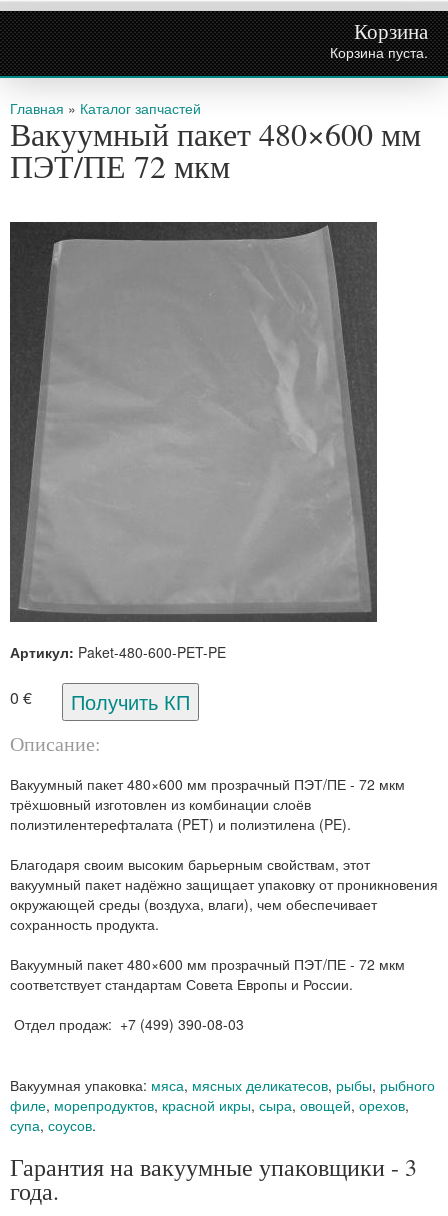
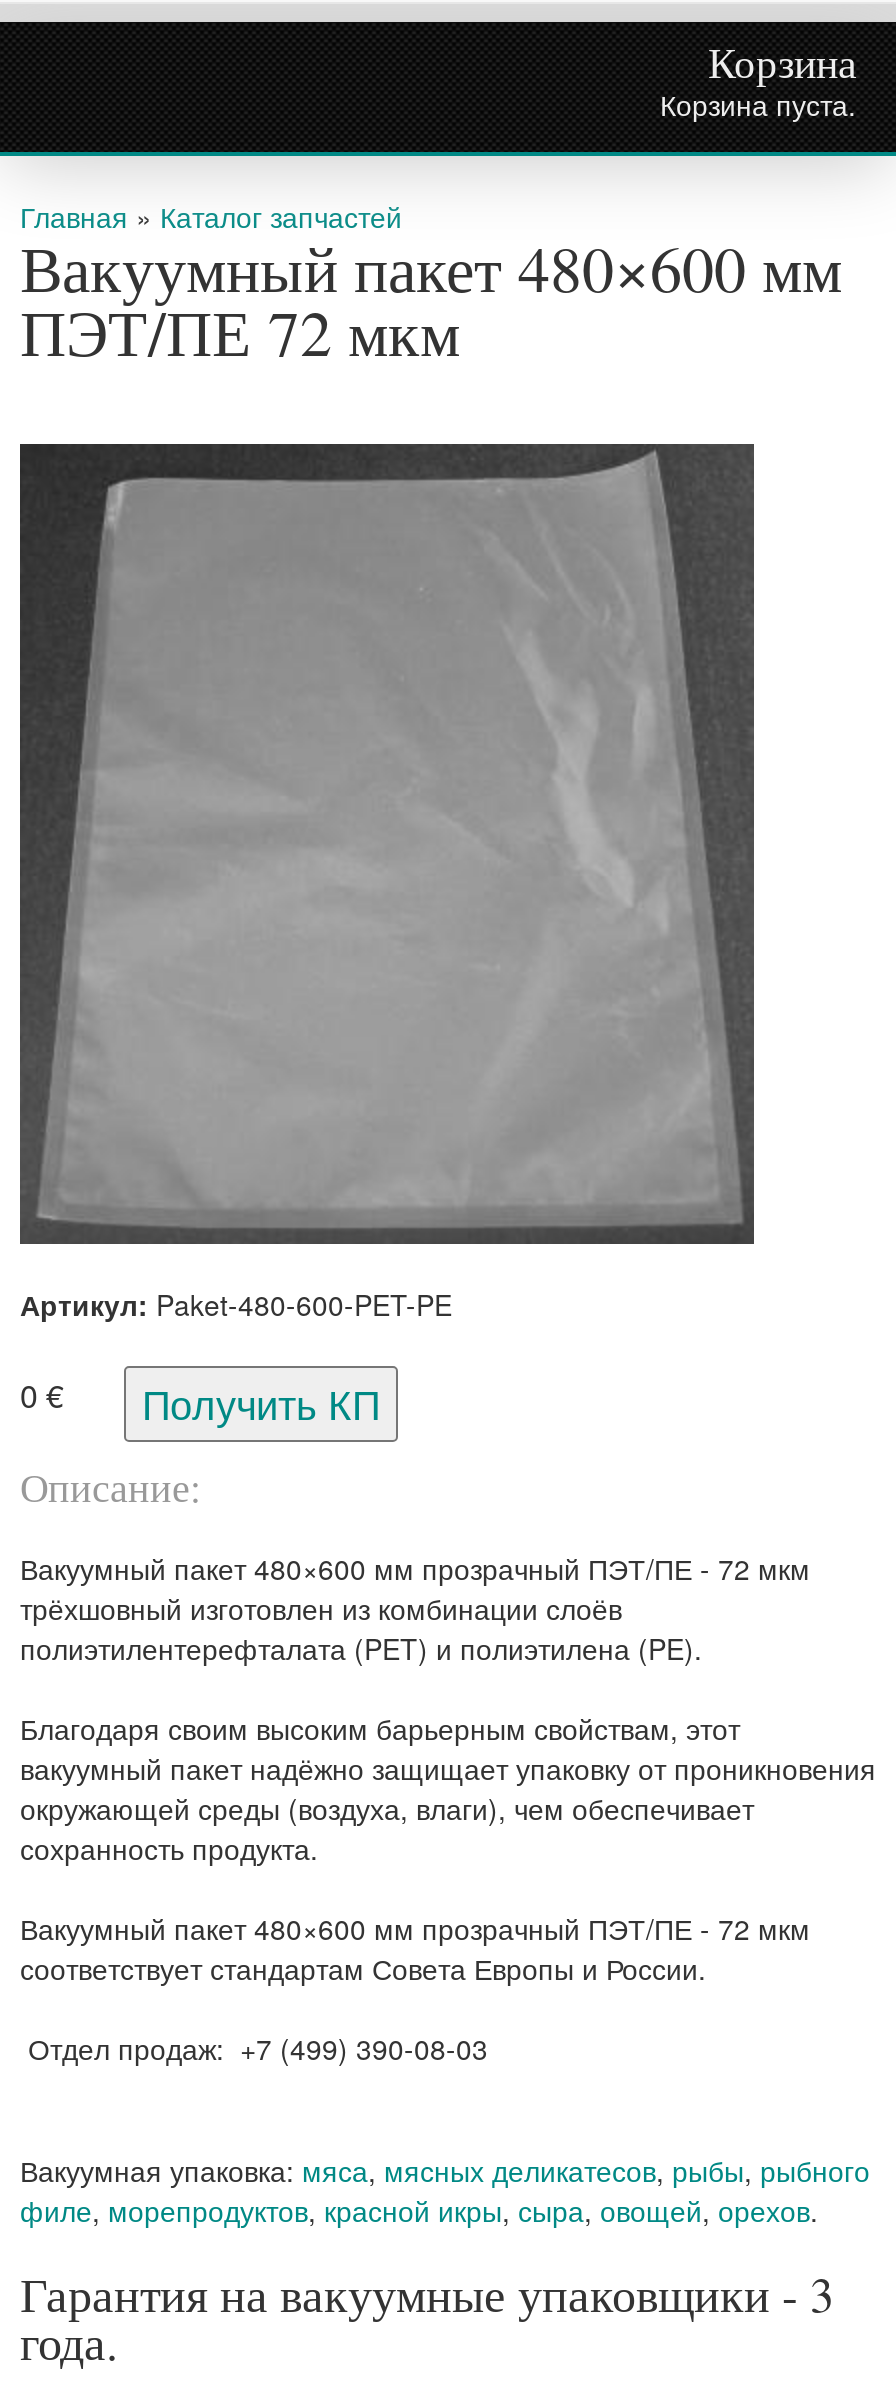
[10,1095,409,1135] филе, морепродуктов, красной икры, сыра, овощей, орехов, | супа, соусов. -> [20,2190,818,2230] филе, морепродуктов, красной икры, сыра, овощей, орехов.

